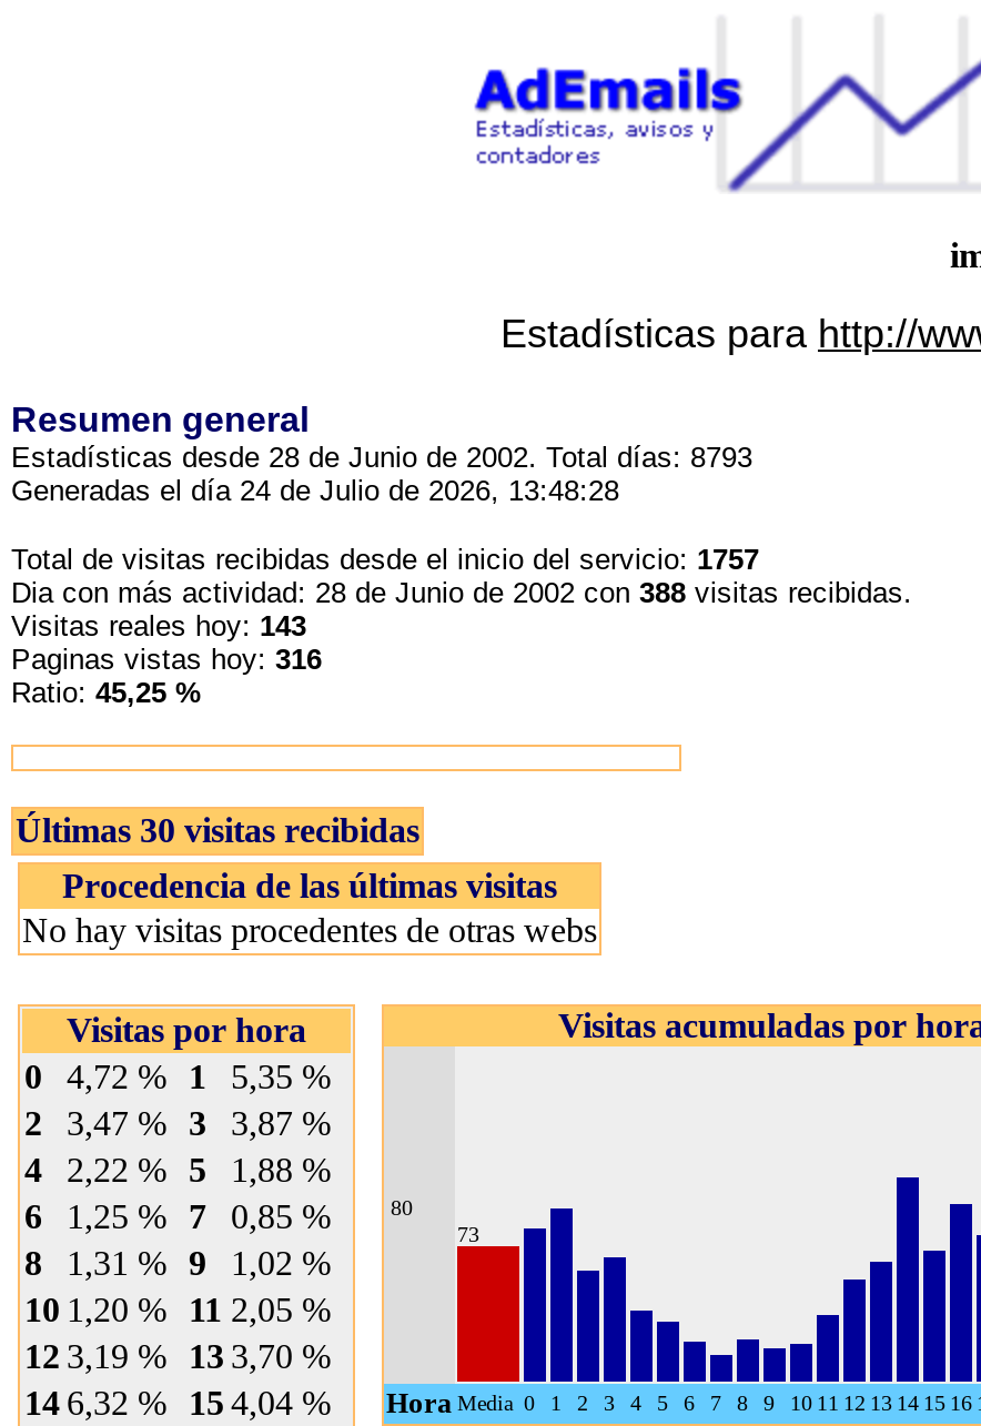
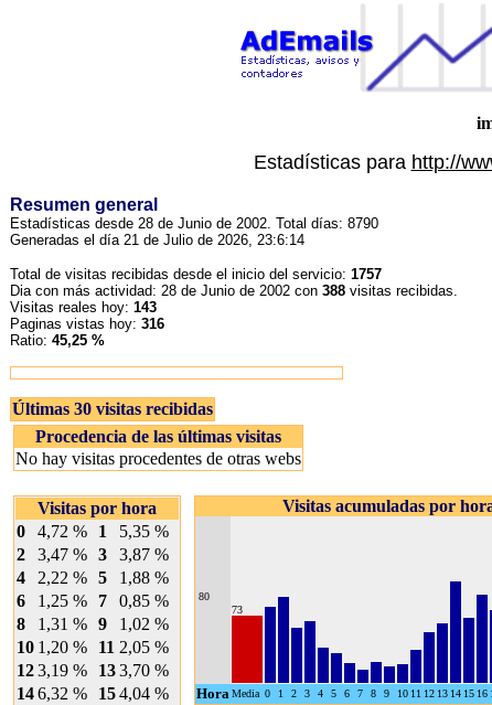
[11,441,752,474] Estadísticas desde 28 de Junio de 2002. Total días: 8793 -> [10,215,378,232] Estadísticas desde 28 de Junio de 2002. Total días: 8790
[11,474,619,507] Generadas el día 24 de Julio de 2026, 13:48:28 -> [10,232,304,248] Generadas el día 21 de Julio de 2026, 23:6:14

